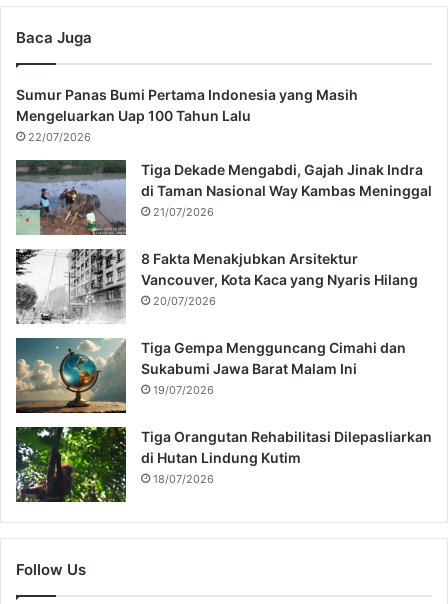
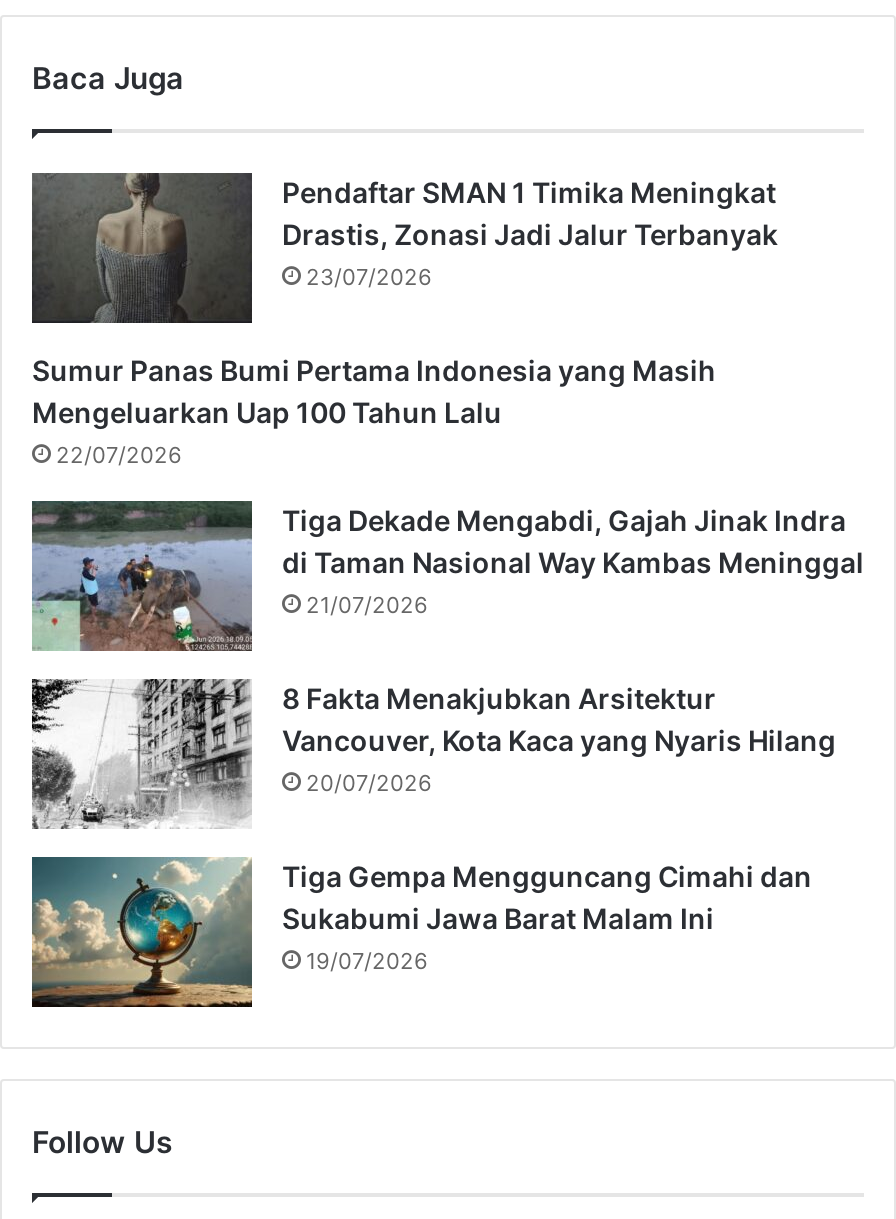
none -> [30,171,778,323] [image] | Pendaftar SMAN 1 Timika Meningkat | Drastis, Zonasi Jadi Jalur Terbanyak | 23/07/2026
moved [14,86,432,397] -> [28,352,864,974]: [image] | Sumur Panas Bumi Pertama Indonesia yang Masih | Mengeluarkan Uap 100 Tahun Lalu | ... | Sukabumi Jawa Barat Malam Ini | 19/07/2026
[15,426,432,503] [image] | Tiga Orangutan Rehabilitasi Dilepasliarkan | di Hutan Lindung Kutim | 18/07/2026 -> none

